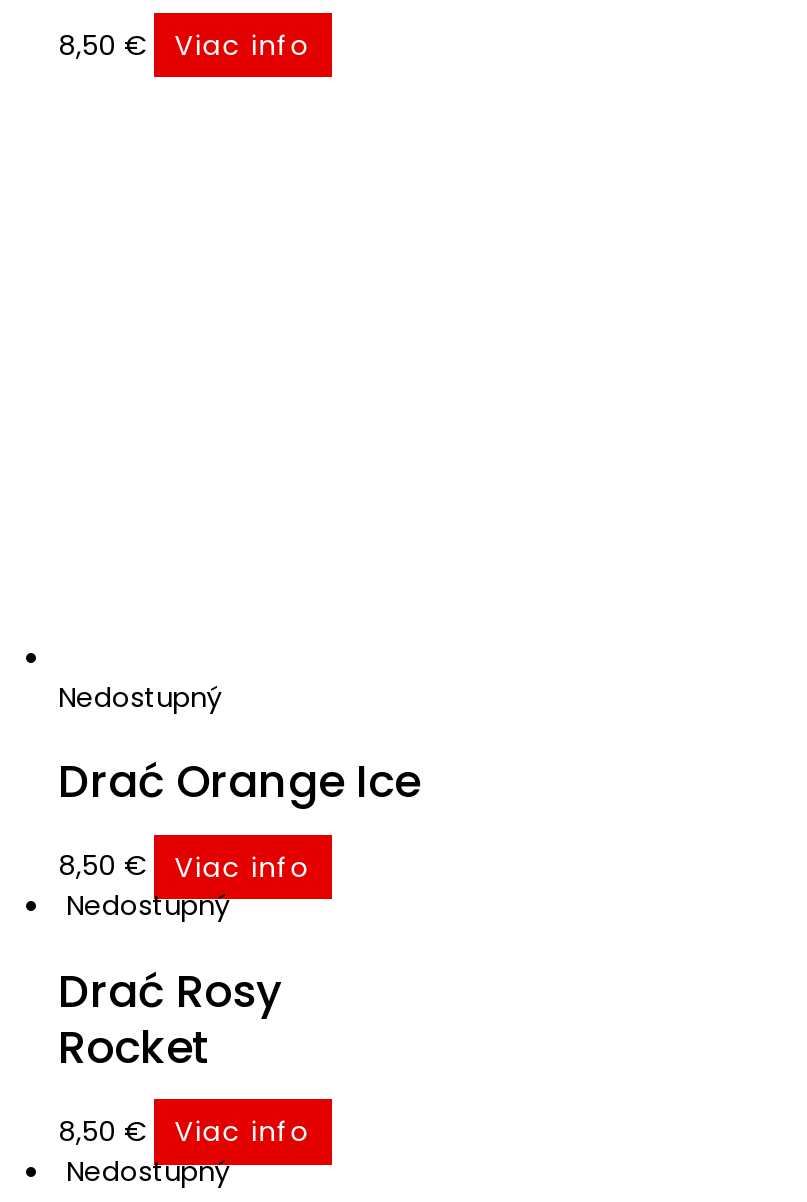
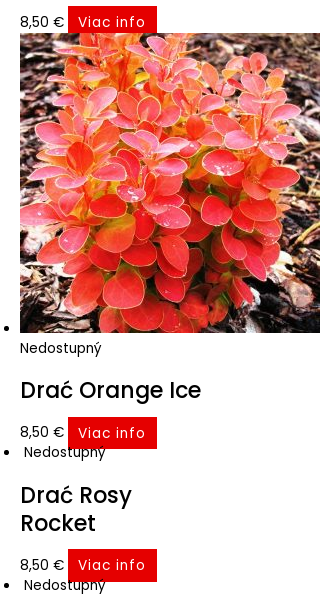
none -> [19,32,321,334] [image]

